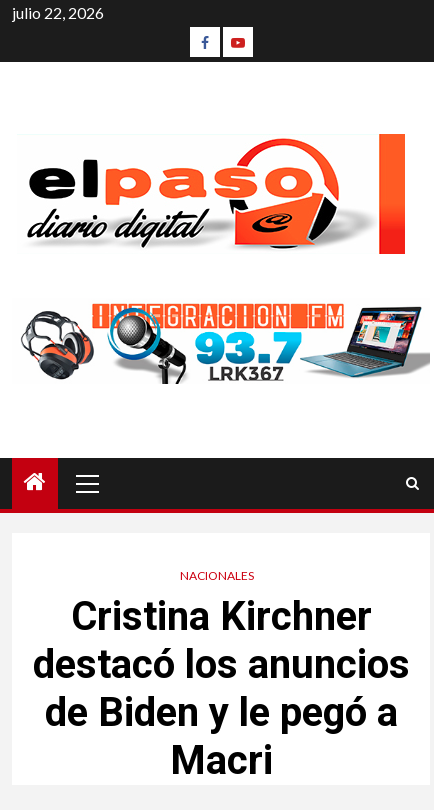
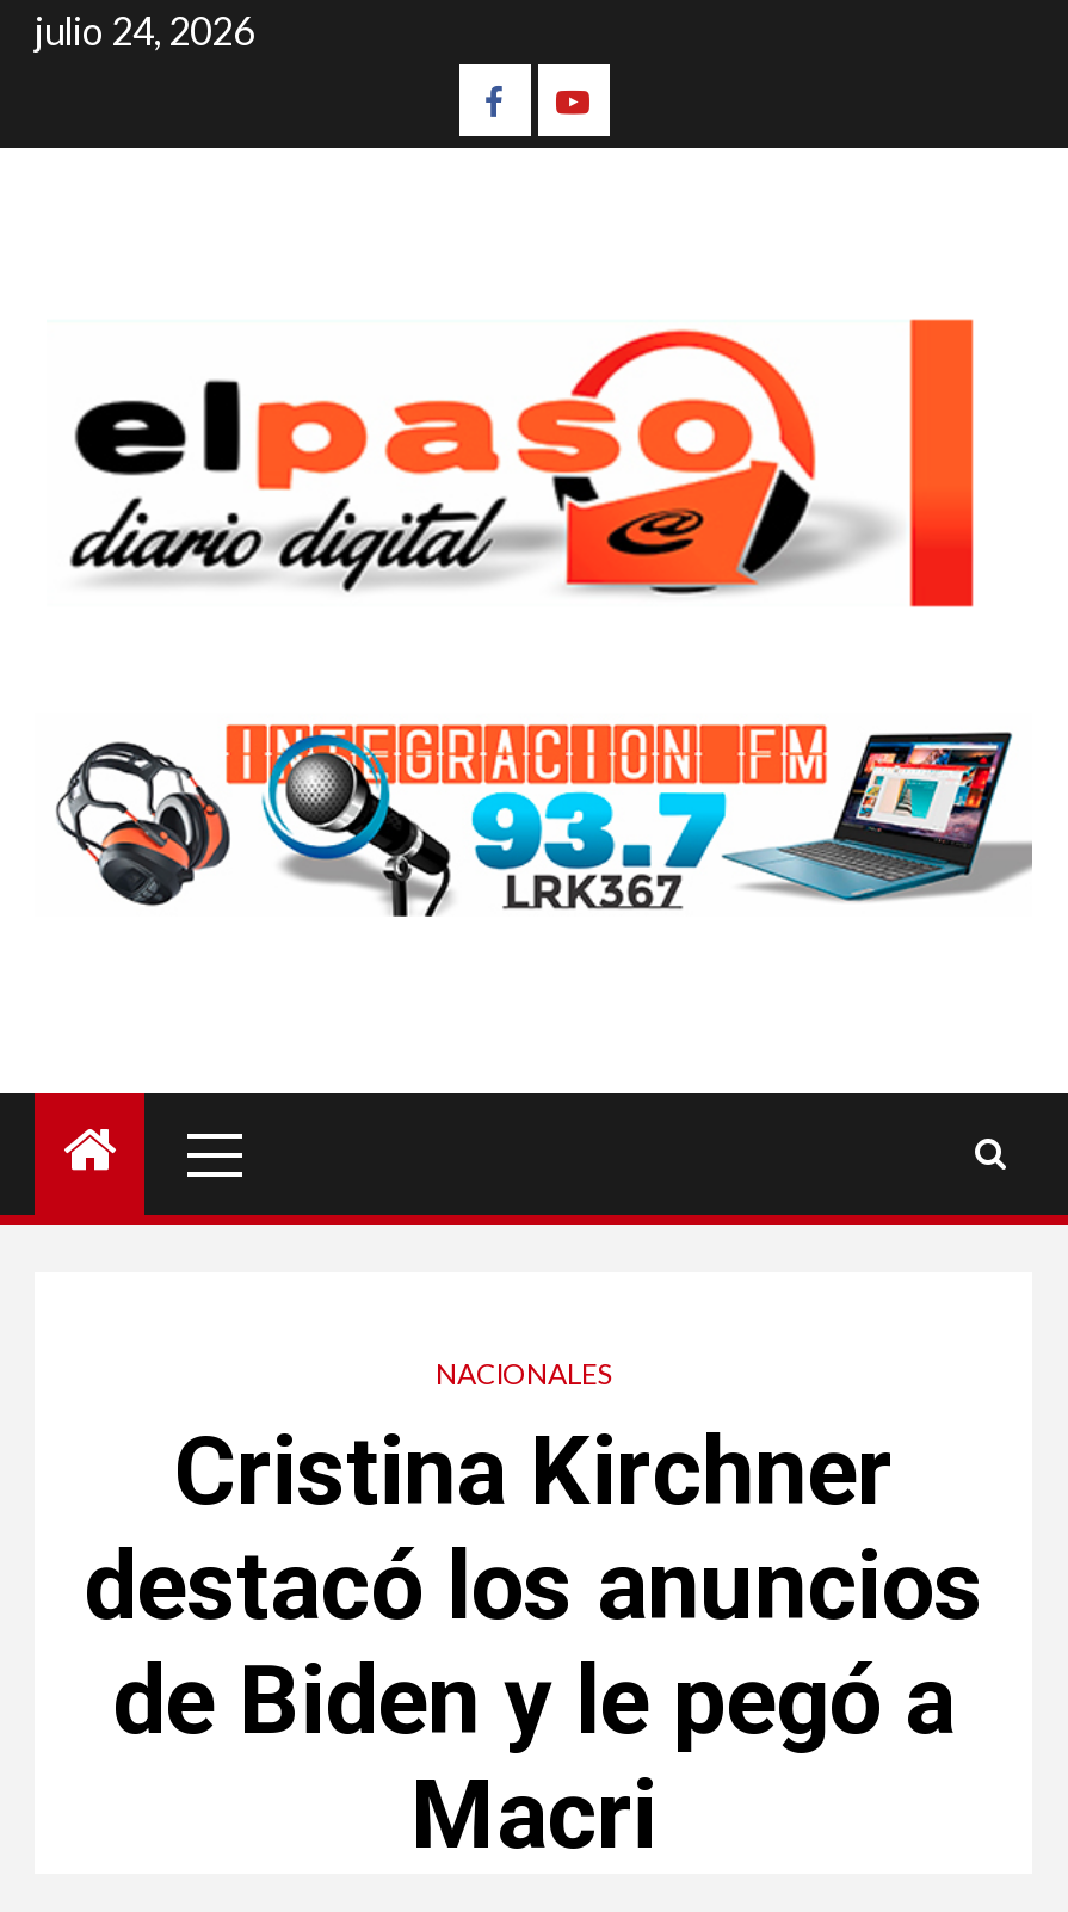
[12,3,104,22] julio 22, 2026 -> [35,7,254,53] julio 24, 2026

